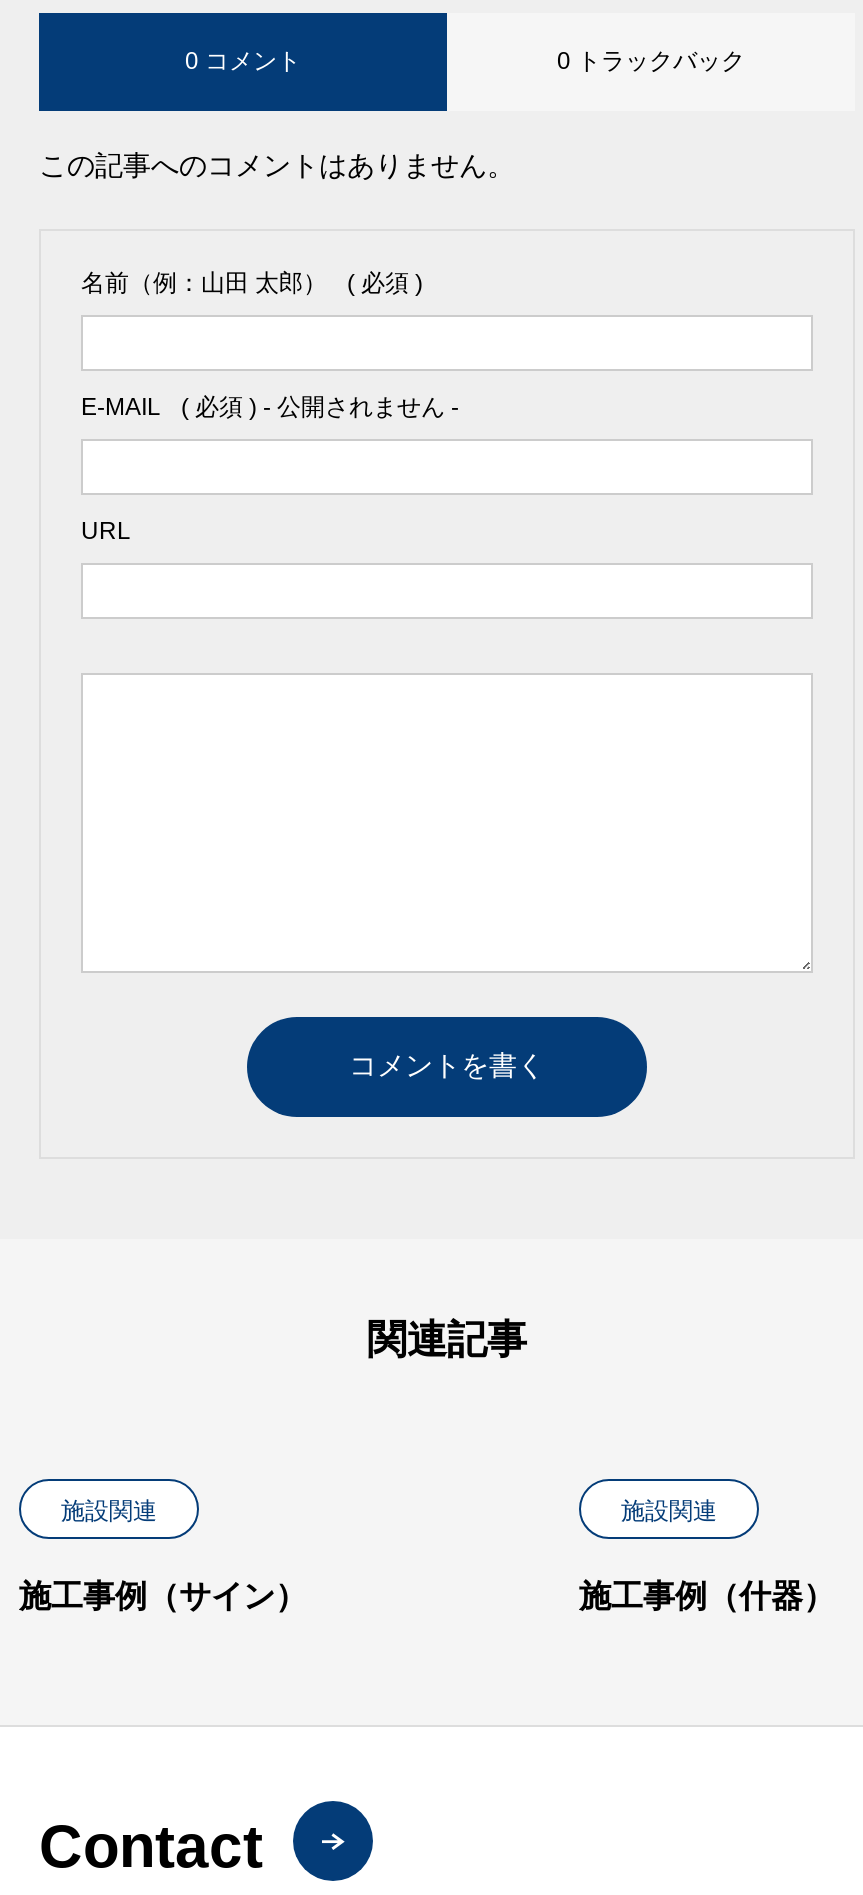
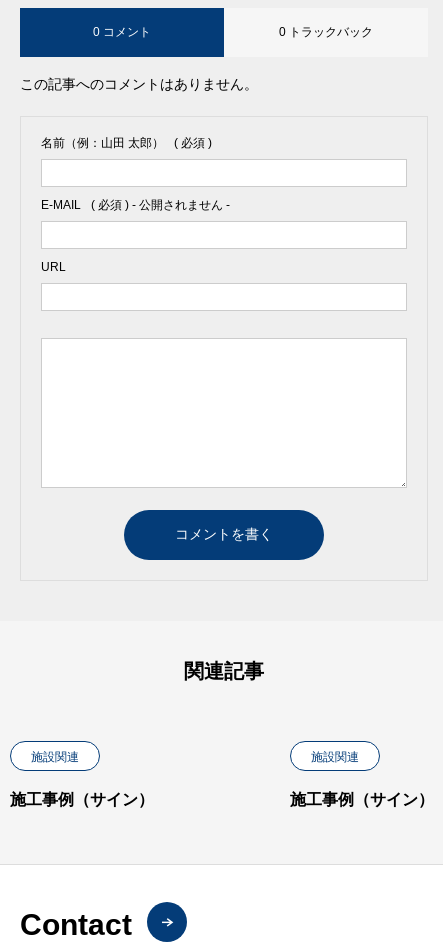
[579,1579,835,1613] 施工事例（什器） -> [290,791,434,808] 施工事例（サイン）

